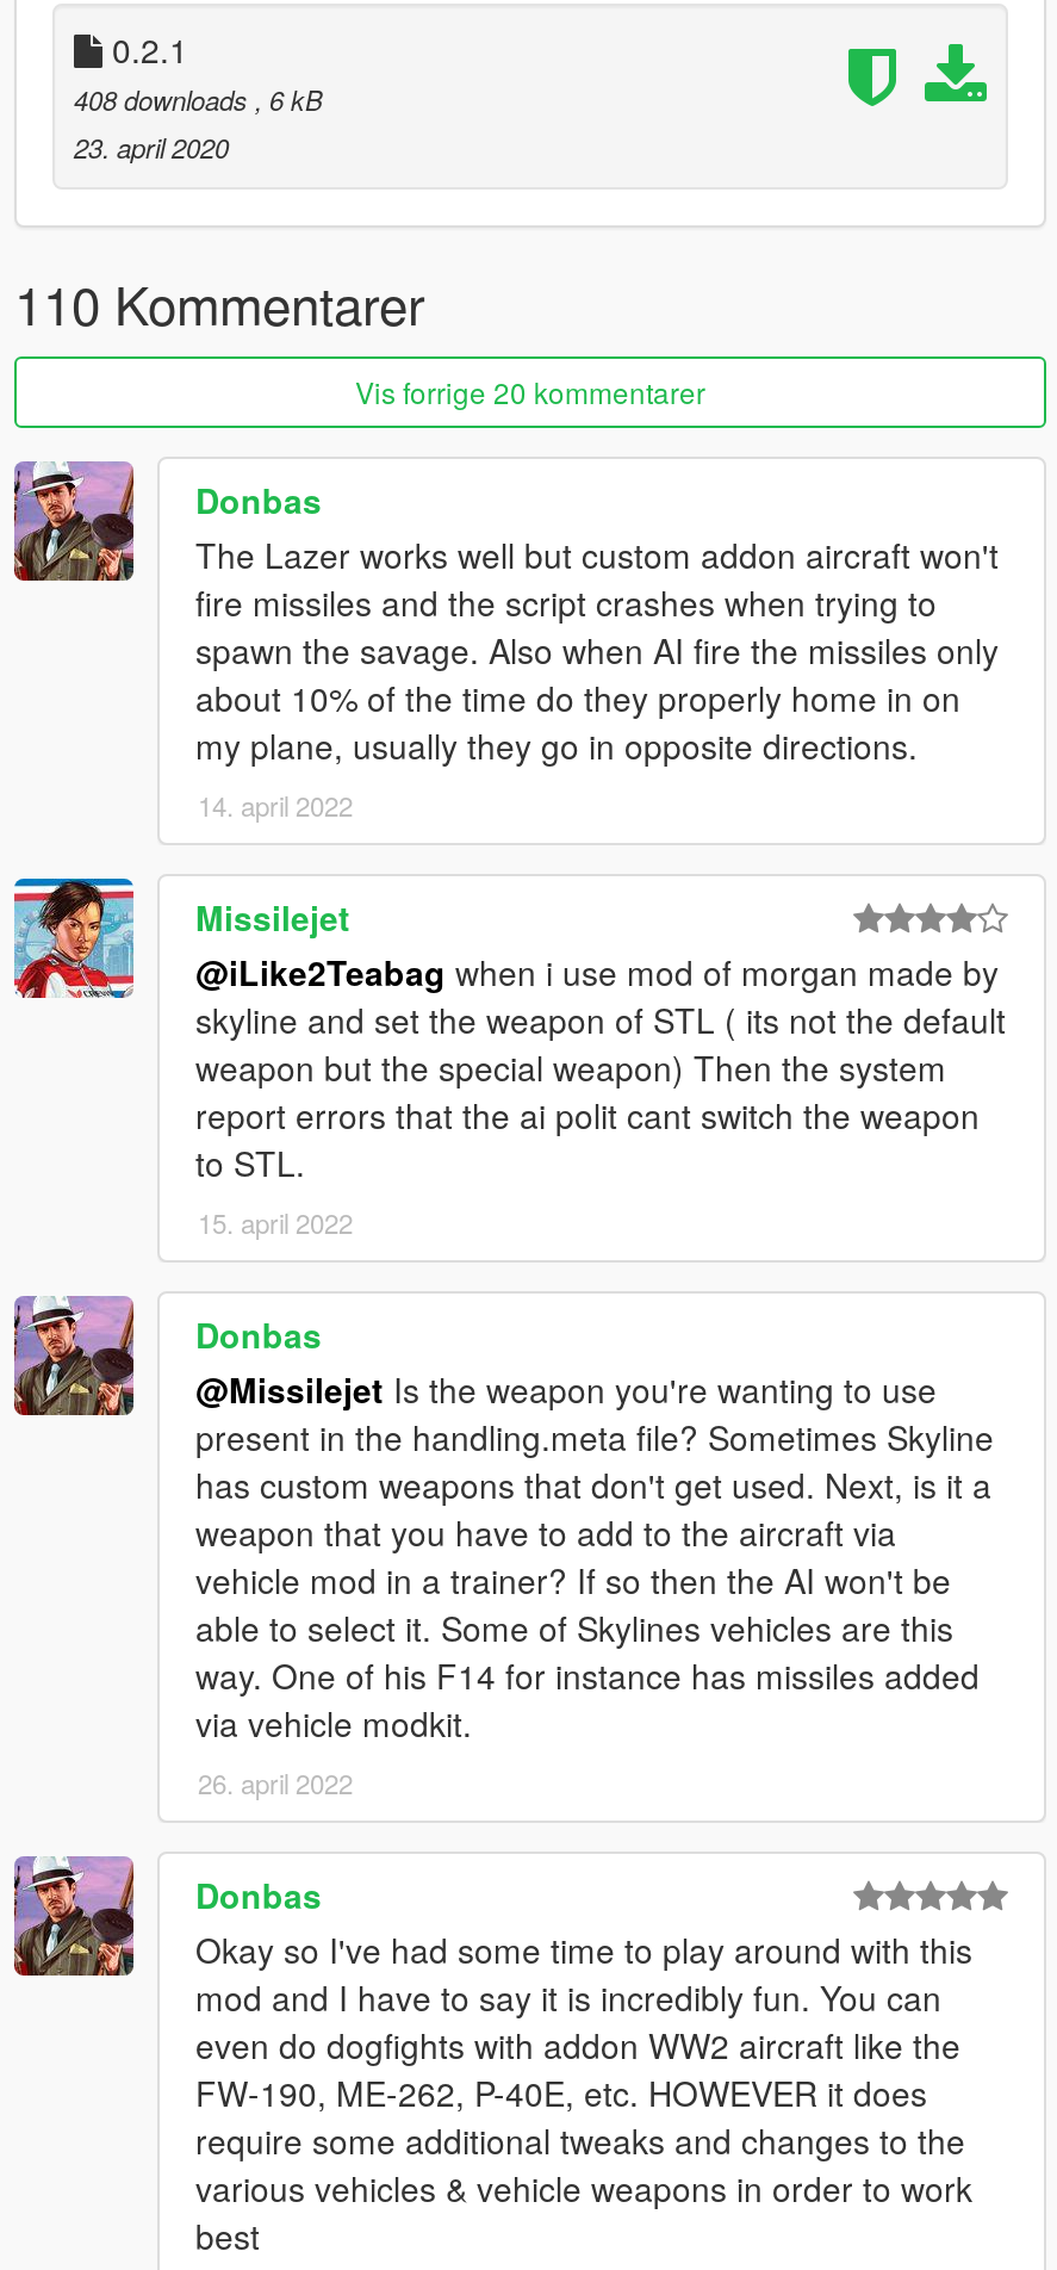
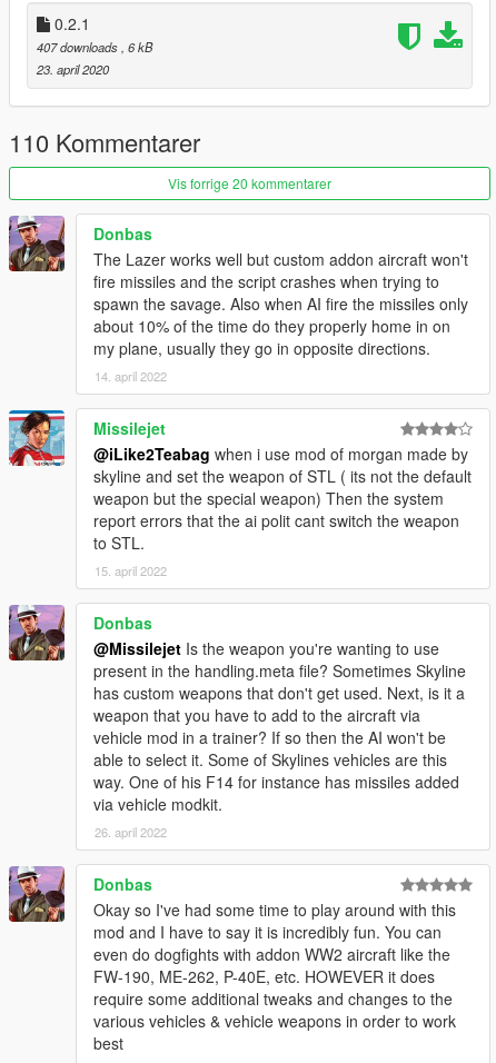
[74,80,322,118] 408 downloads, 6 kB -> [37,38,152,55] 407 downloads, 6 kB

